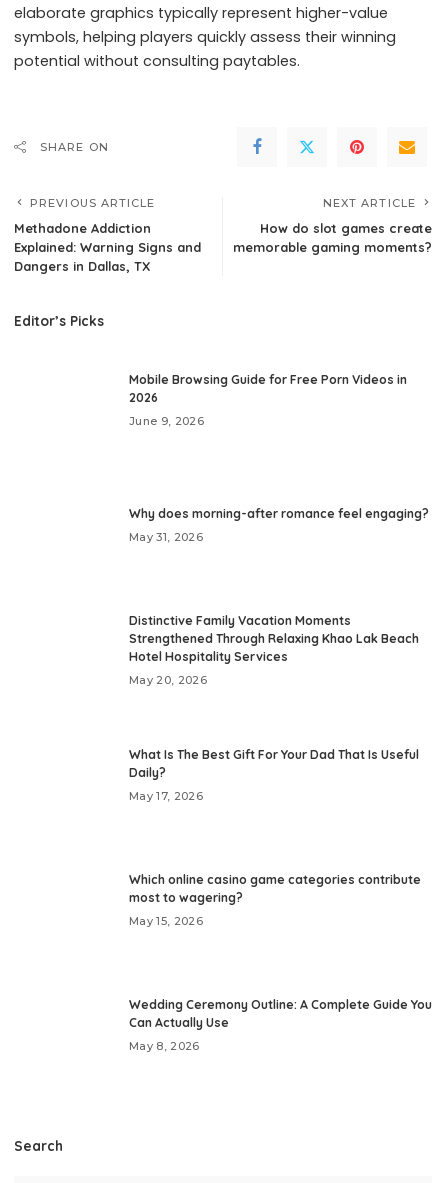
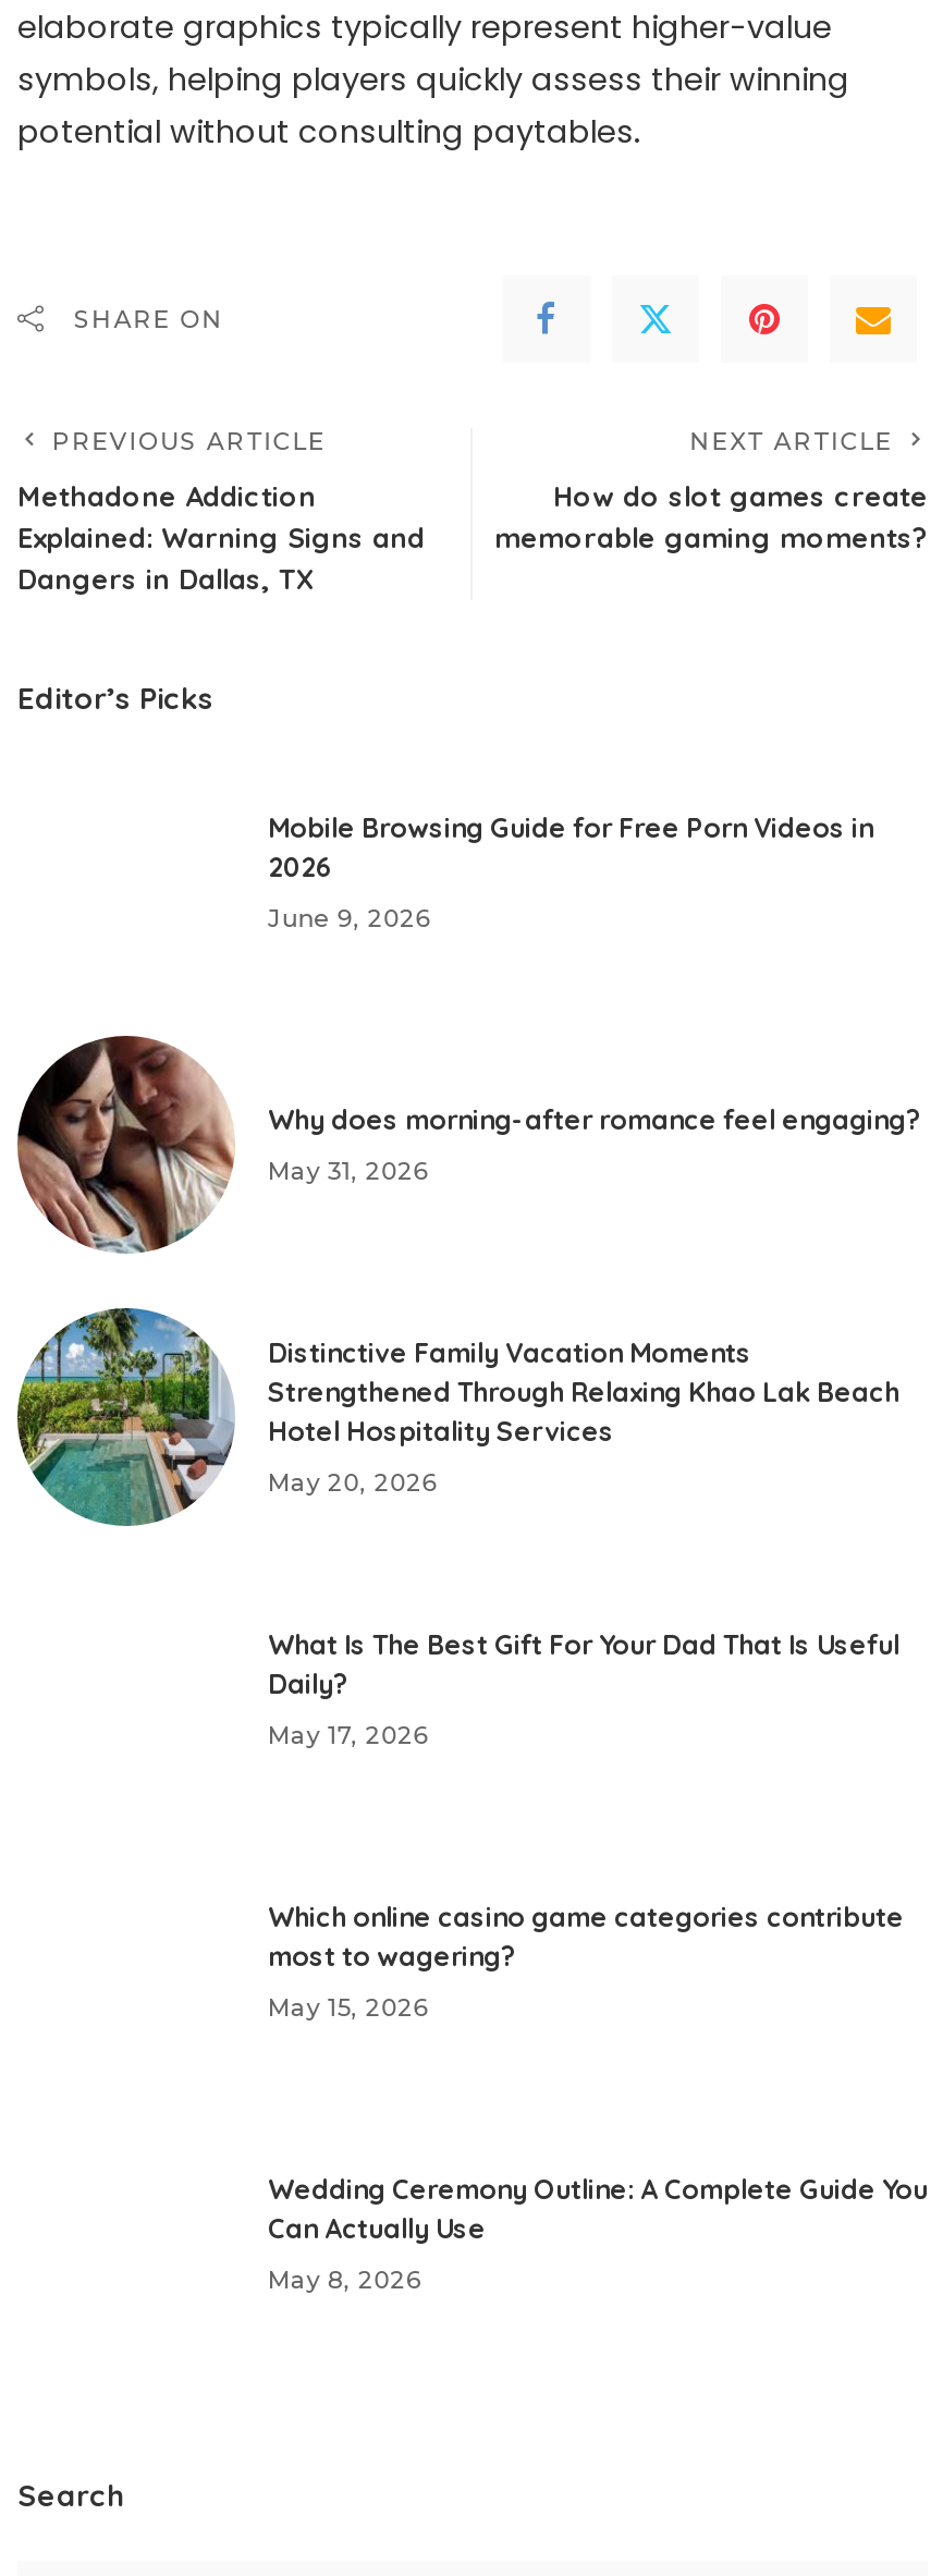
none -> [15,1033,235,1255] [image]
none -> [15,1305,235,1529] [image]

